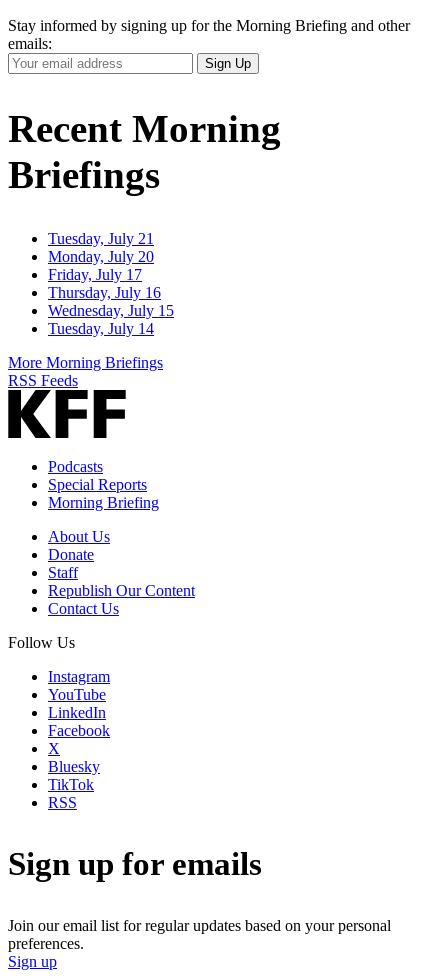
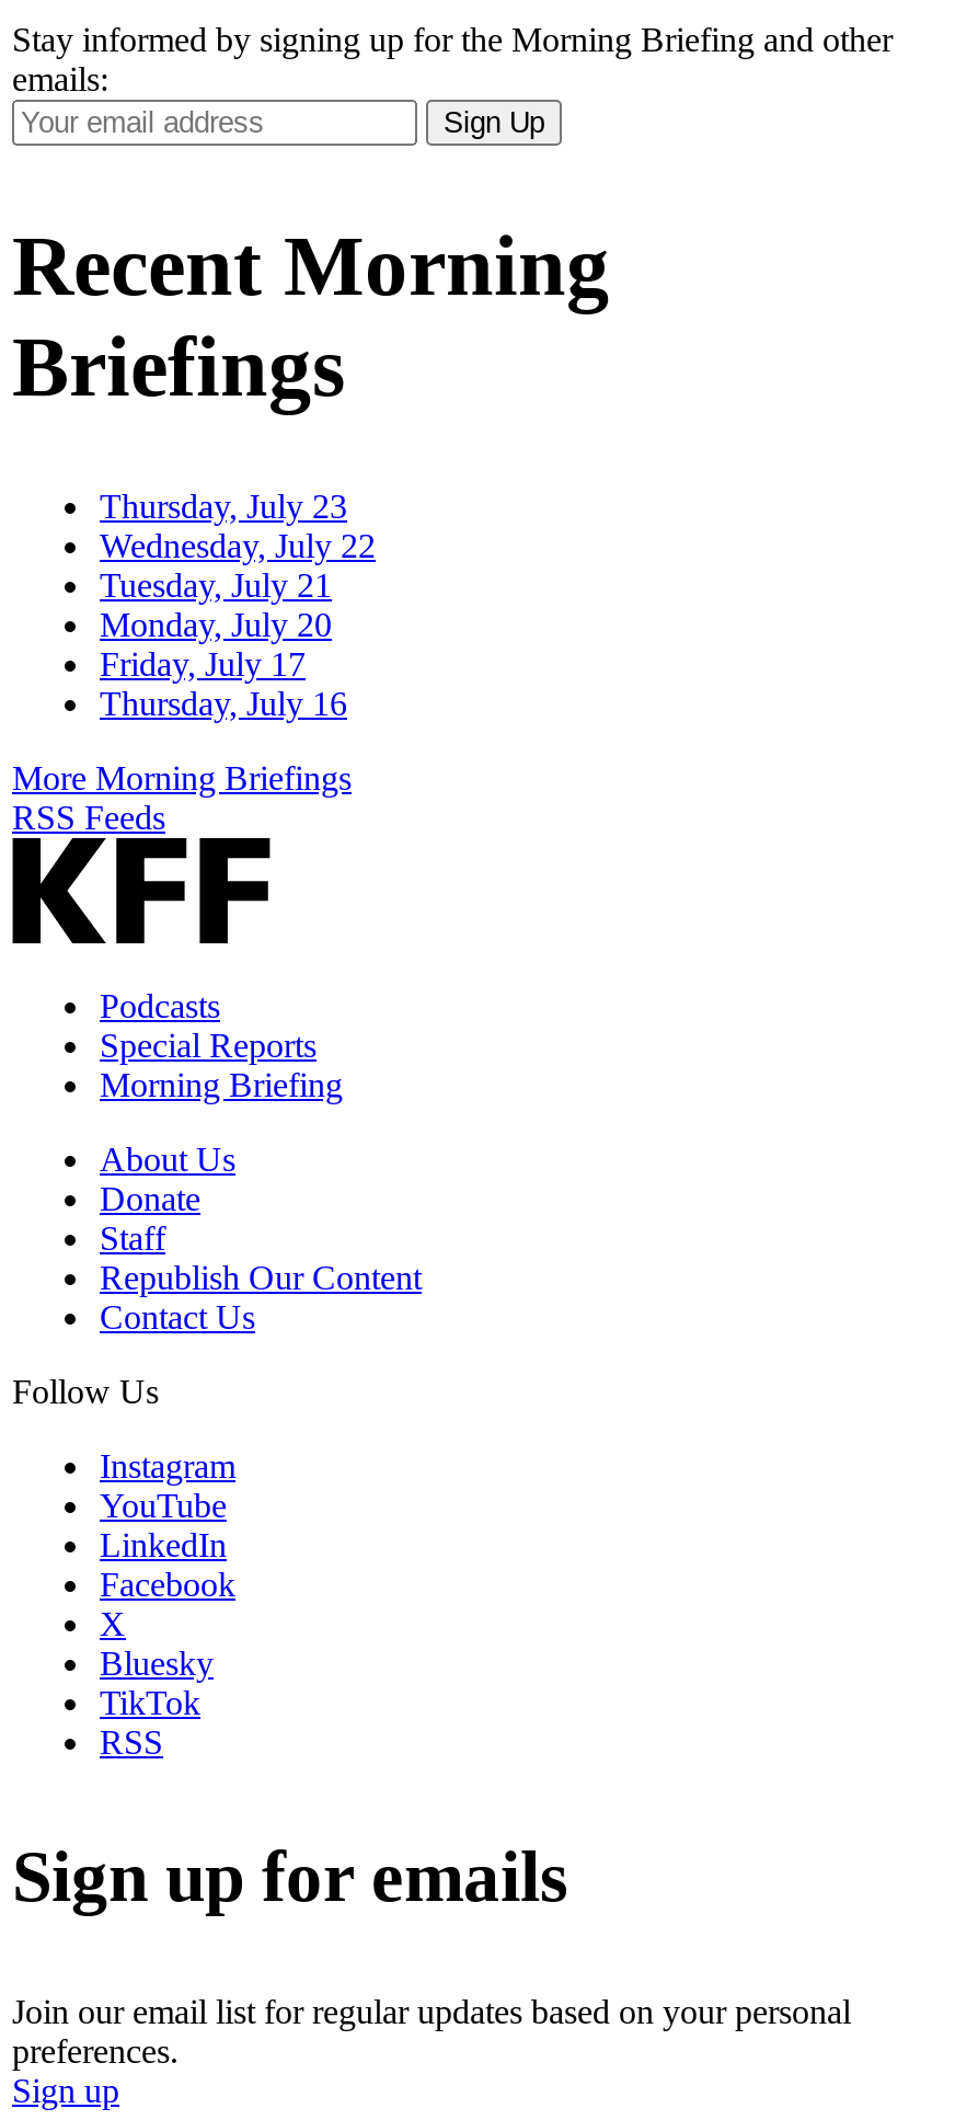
none -> [100,488,376,565] Thursday, July 23 | Wednesday, July 22
moved [48,230,161,301] -> [100,567,347,722]: Tuesday, July 21 | Monday, July 20 | Friday, July 17 | Thursday, July 16
[48,302,174,337] Wednesday, July 15 | Tuesday, July 14 -> none

